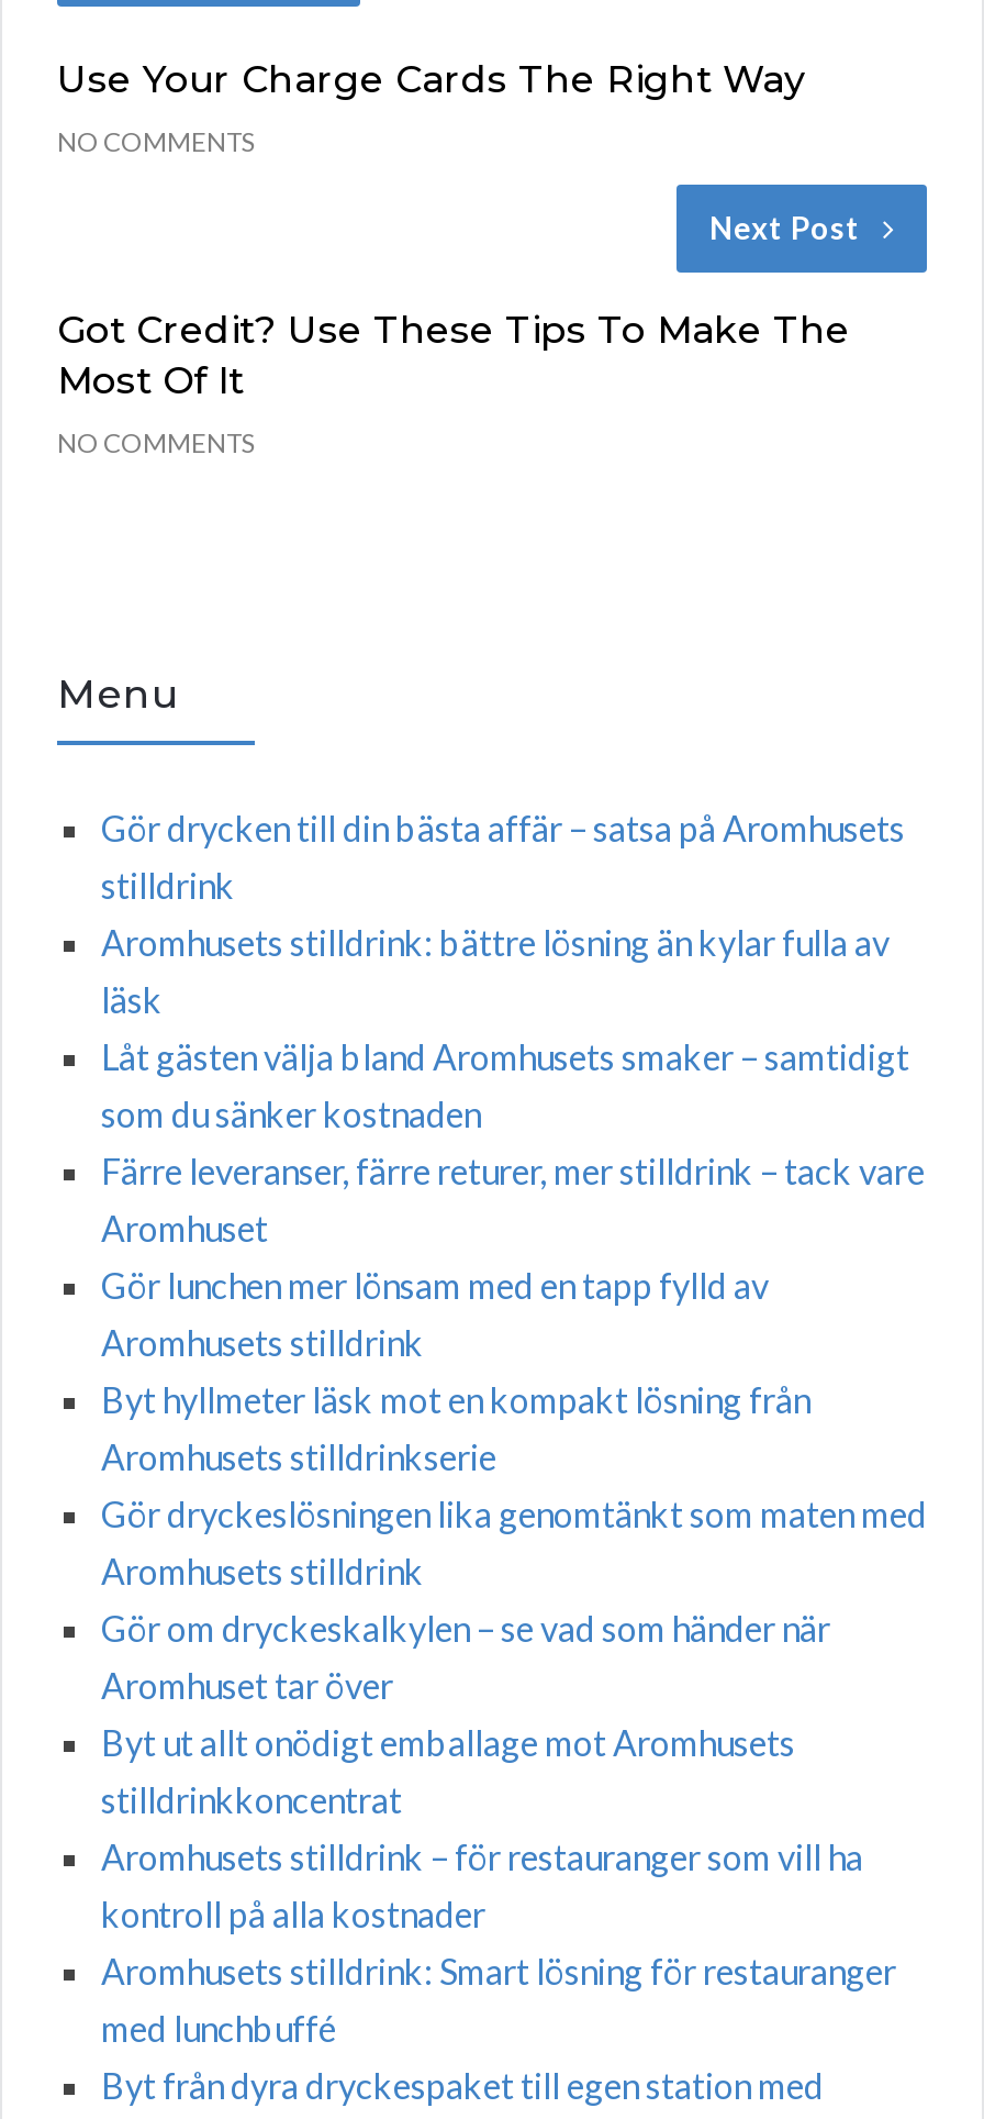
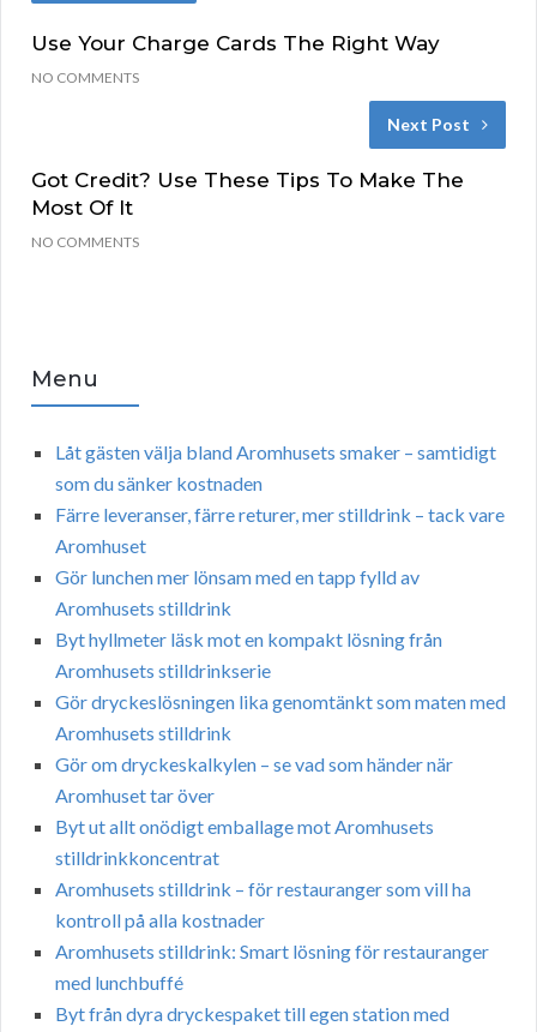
[101,807,905,1020] Gör drycken till din bästa affär – satsa på Aromhusets | stilldrink | Aromhusets stilldrink: bättre lösning än kylar fulla av | läsk -> none

